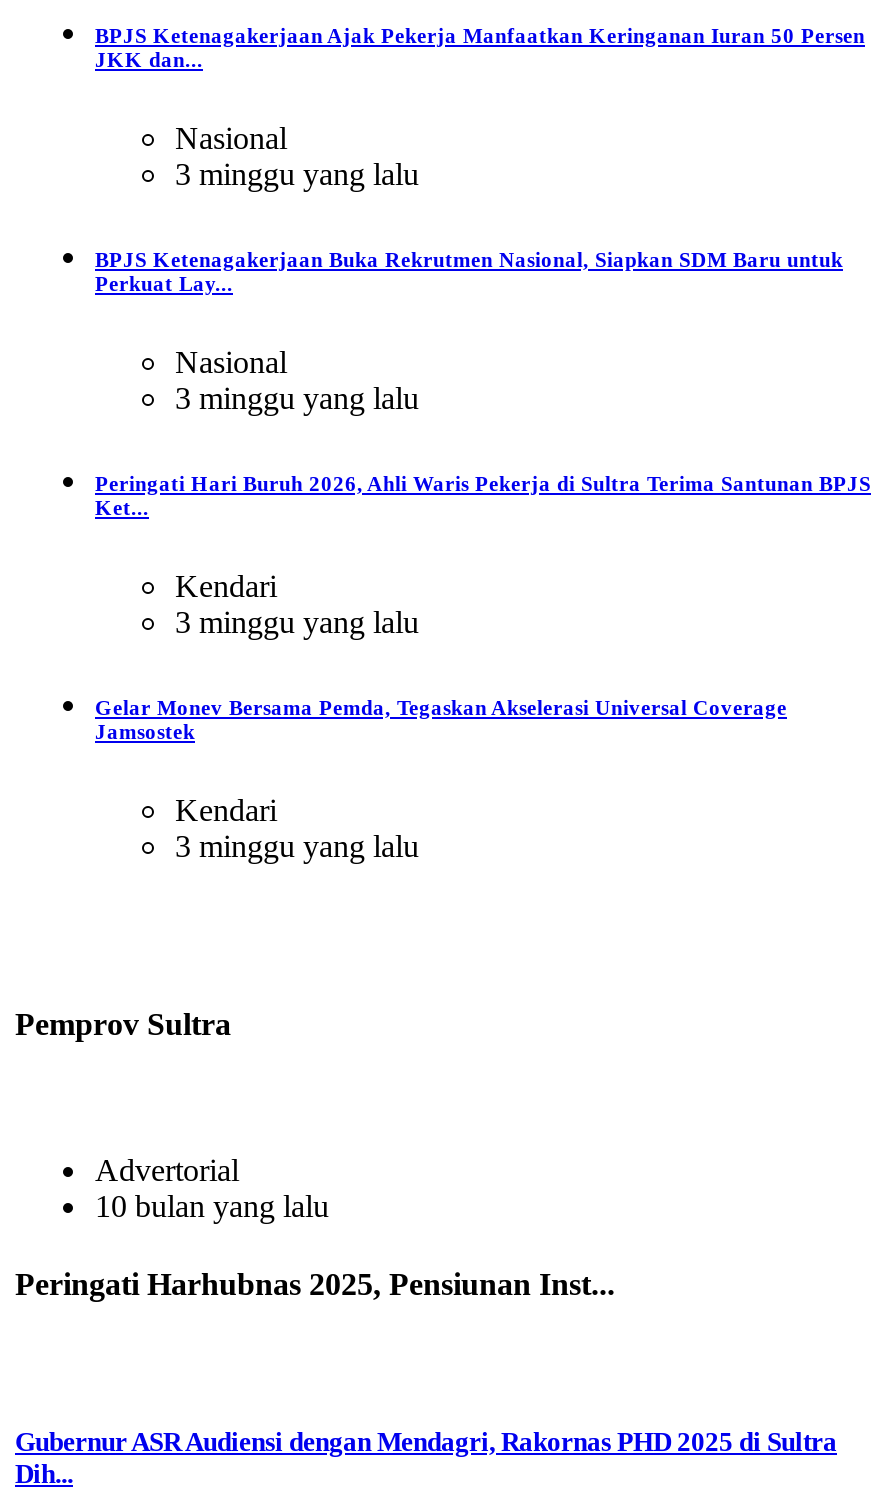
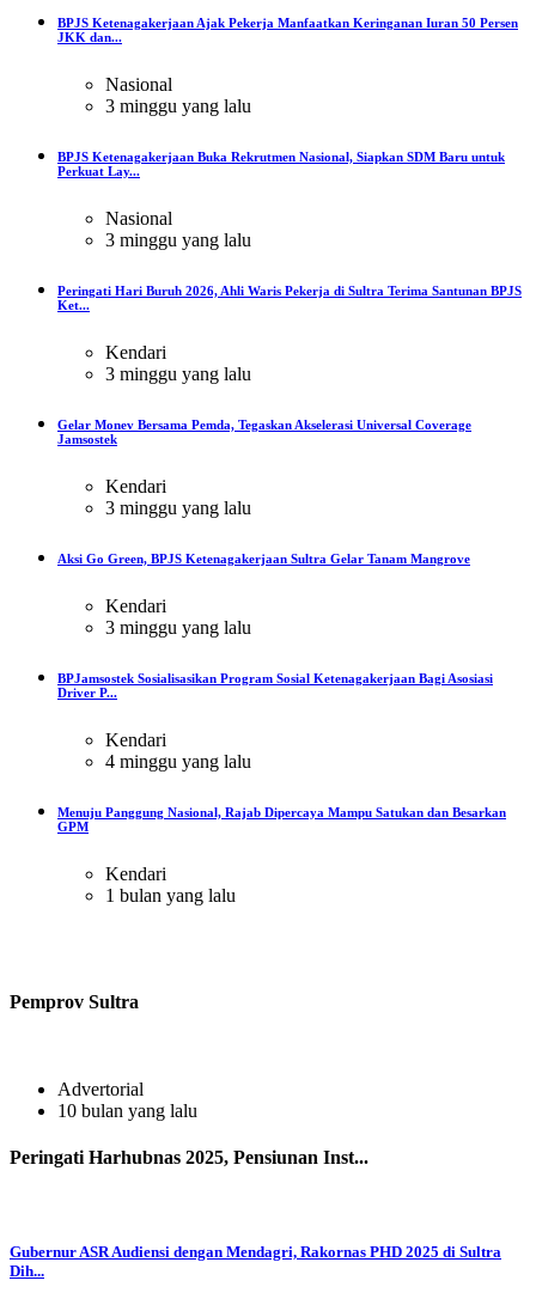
none -> [57,551,506,905] Aksi Go Green, BPJS Ketenagakerjaan Sultra Gelar Tanam Mangrove | Kendari | 3 minggu yang lalu | BPJamsostek Sosialisasikan Program Sosial Ketenagakerjaan Bagi Asosiasi | Driver P... | Kendari | 4 minggu yang lalu | Menuju Panggung Nasional, Rajab Dipercaya Mampu Satukan dan Besarkan | GPM | Kendari | 1 bulan yang lalu

